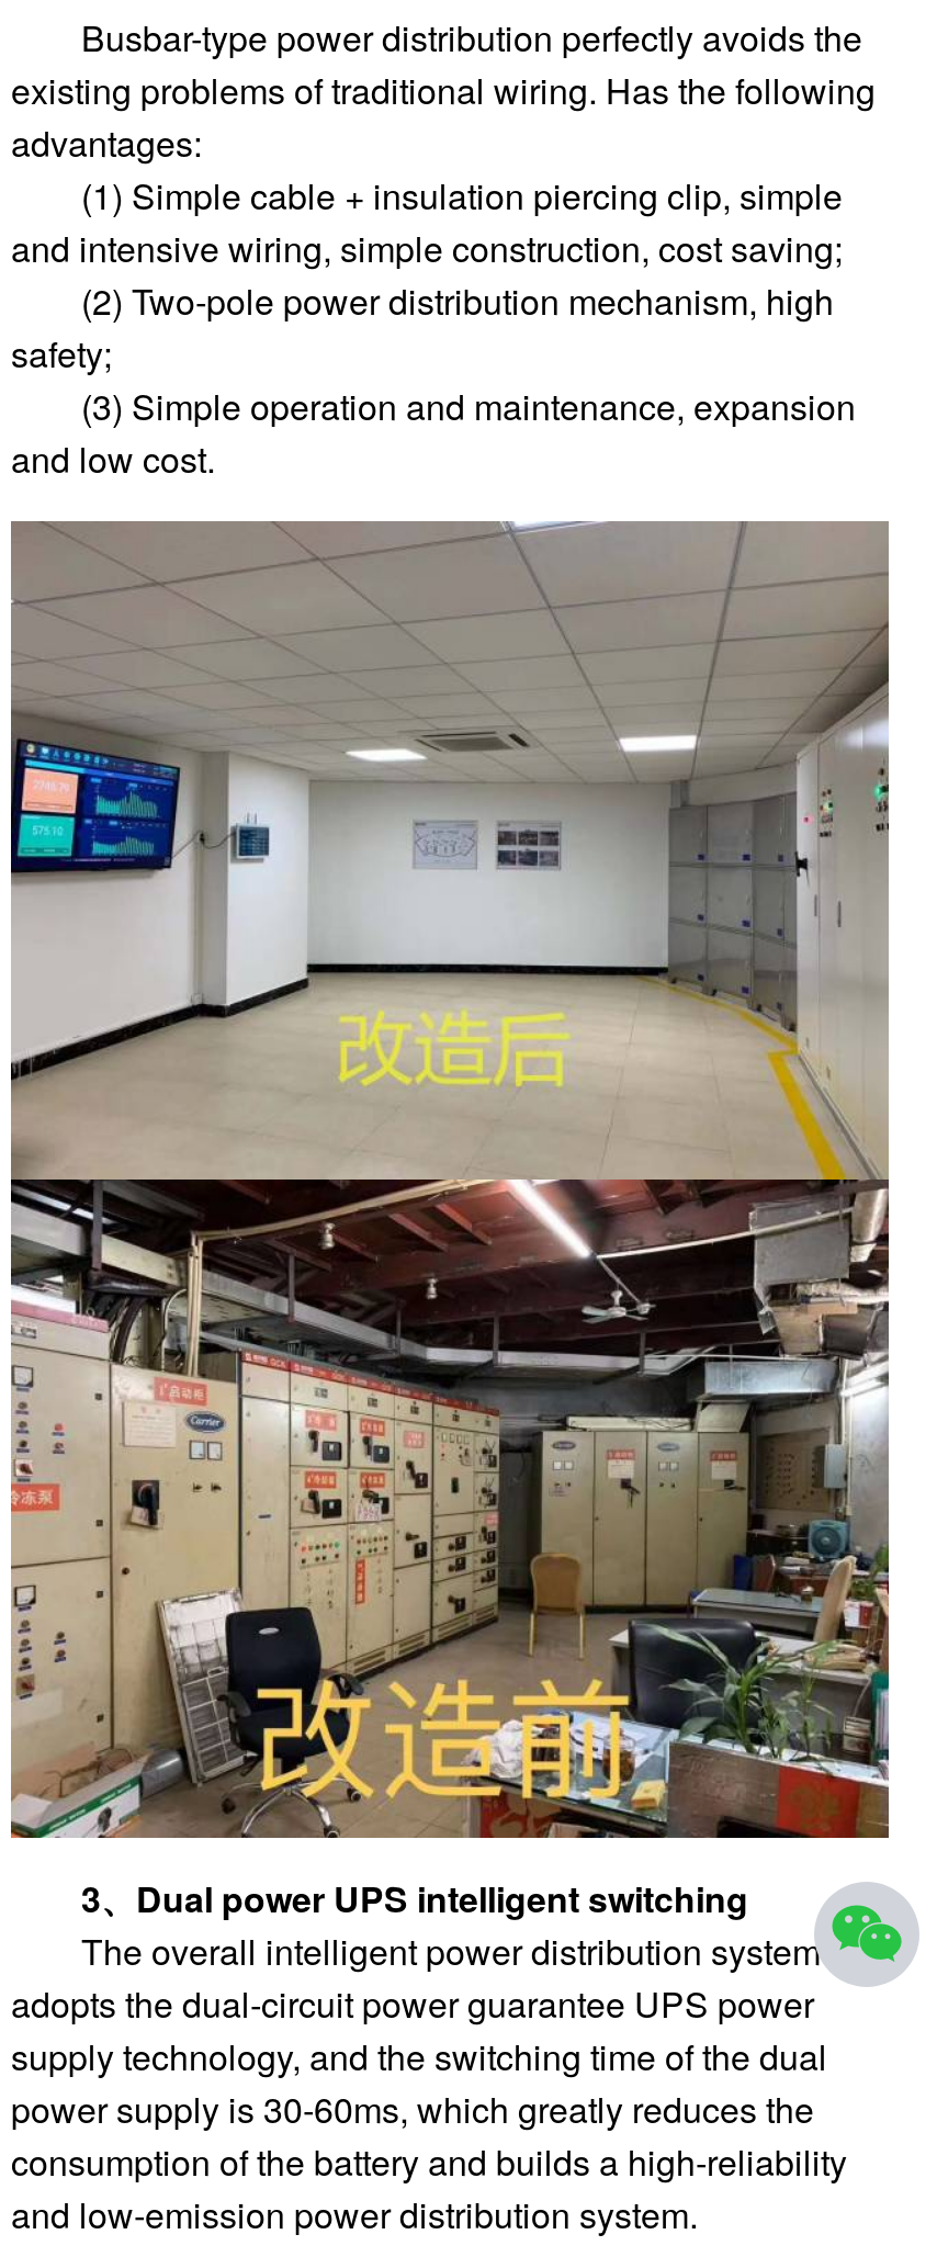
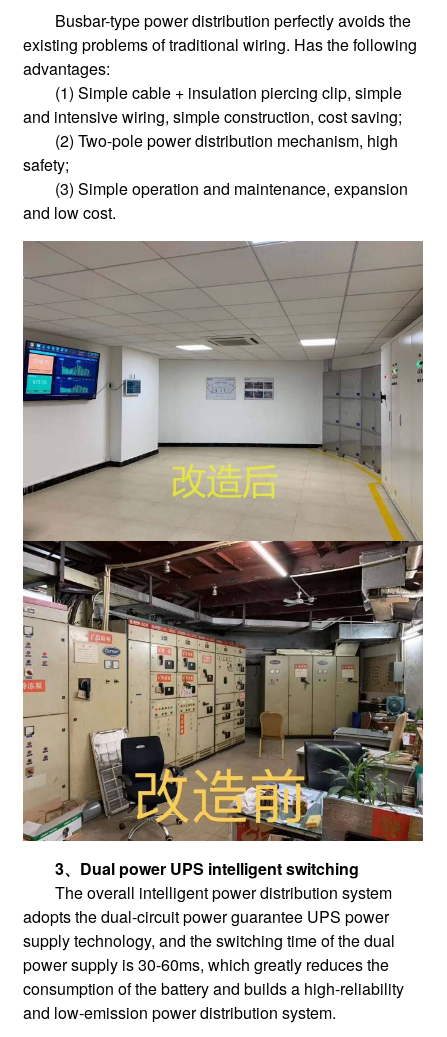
[819,1882,919,1987] [image] -> none

